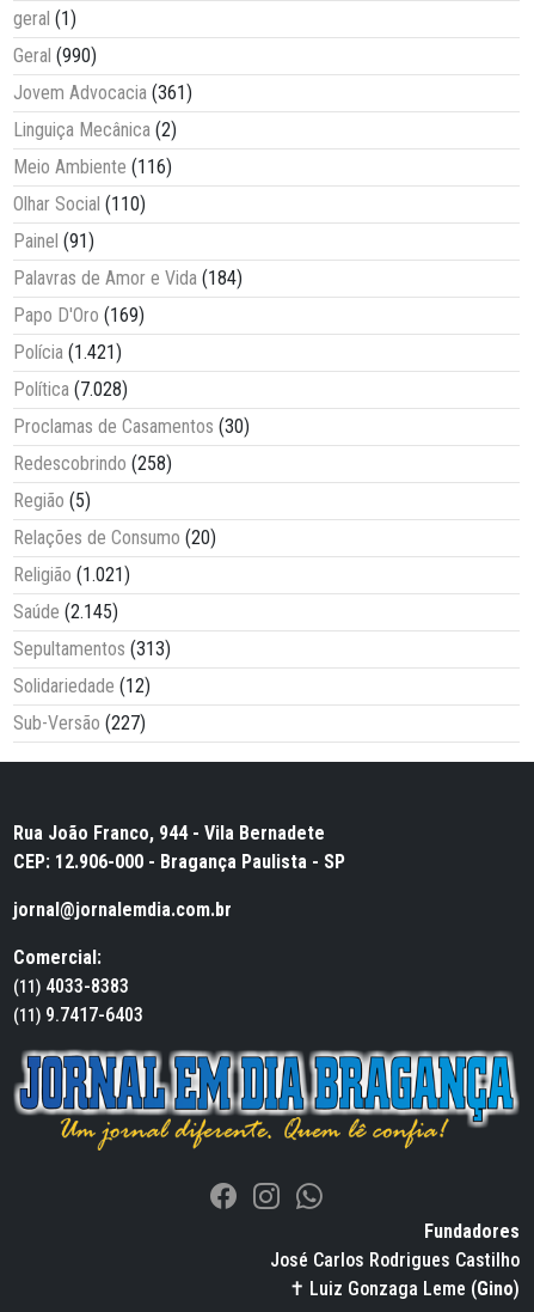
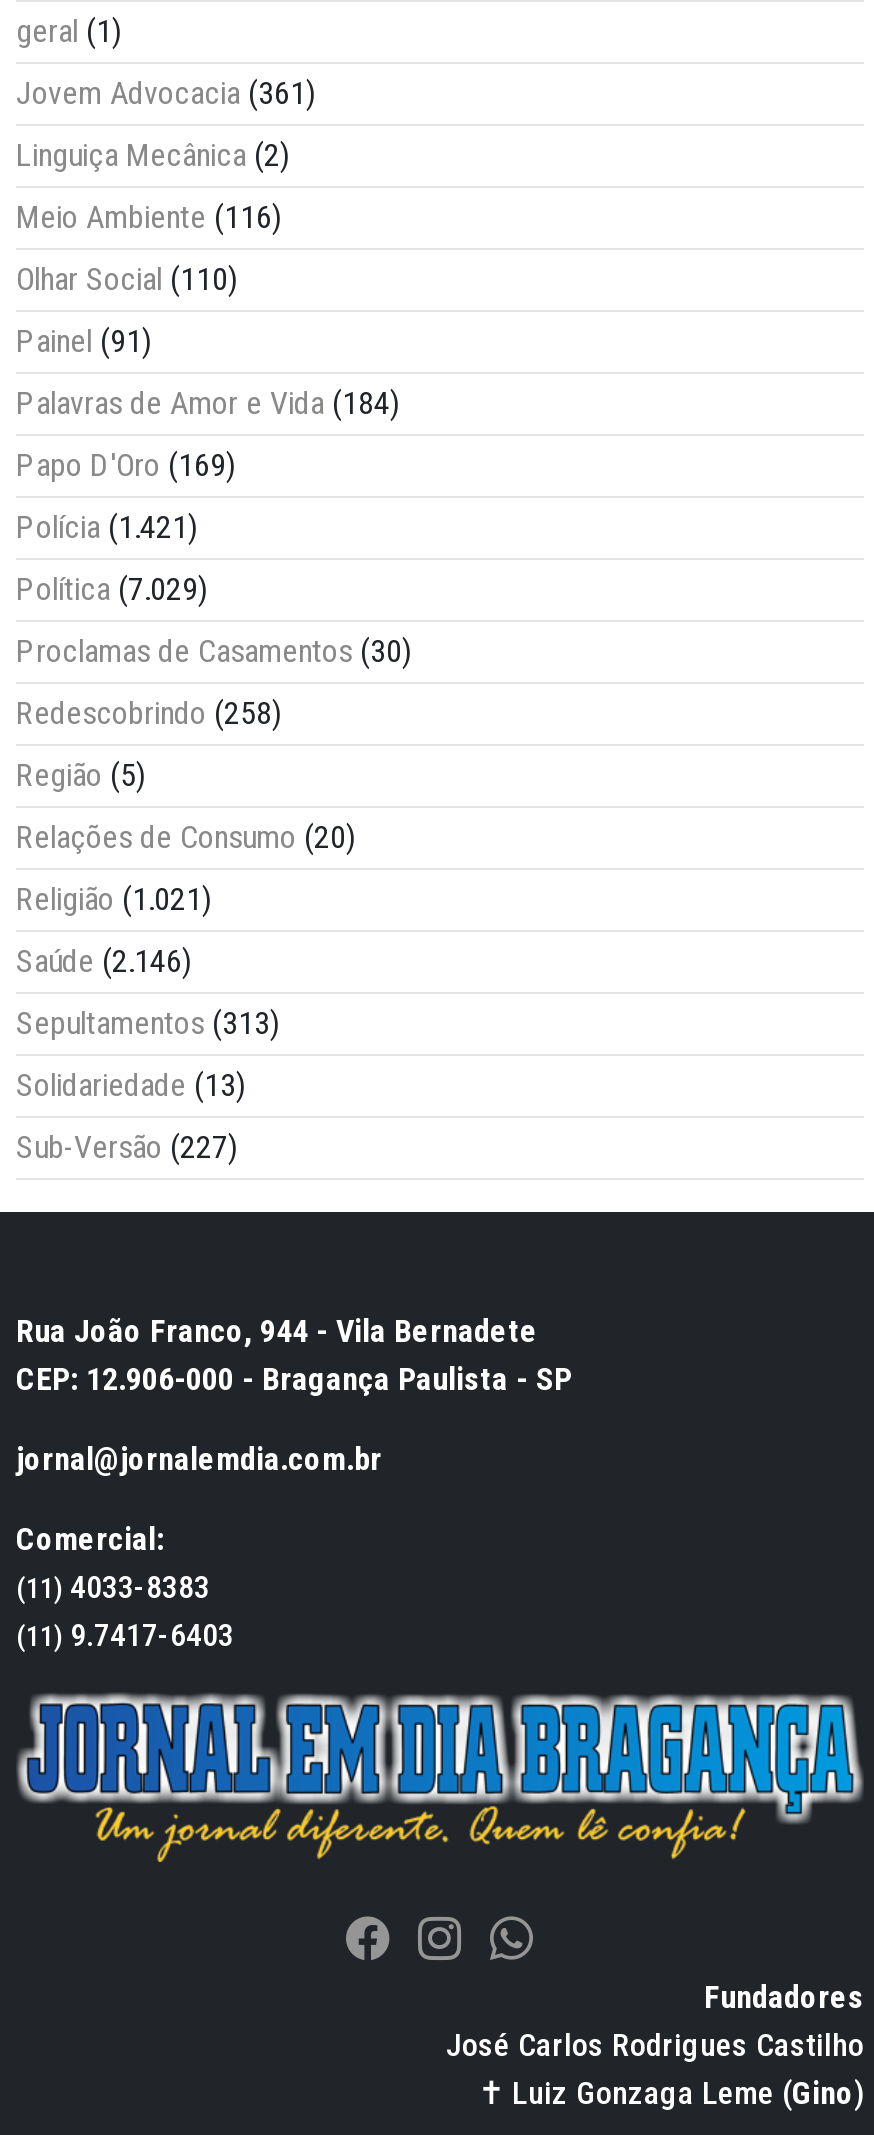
[13,45,97,68] Geral (990) -> none
[13,379,128,401] Política (7.028) -> [16,571,208,609] Política (7.029)
[13,601,118,624] Saúde (2.145) -> [16,943,192,981] Saúde (2.146)
[13,675,151,698] Solidariedade (12) -> [16,1067,246,1105] Solidariedade (13)

